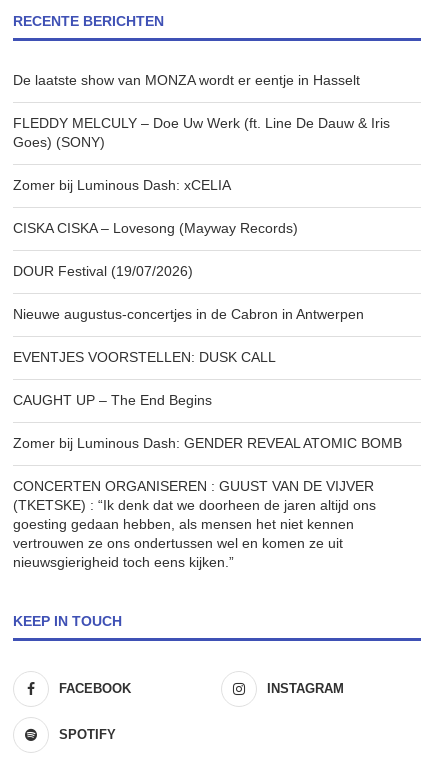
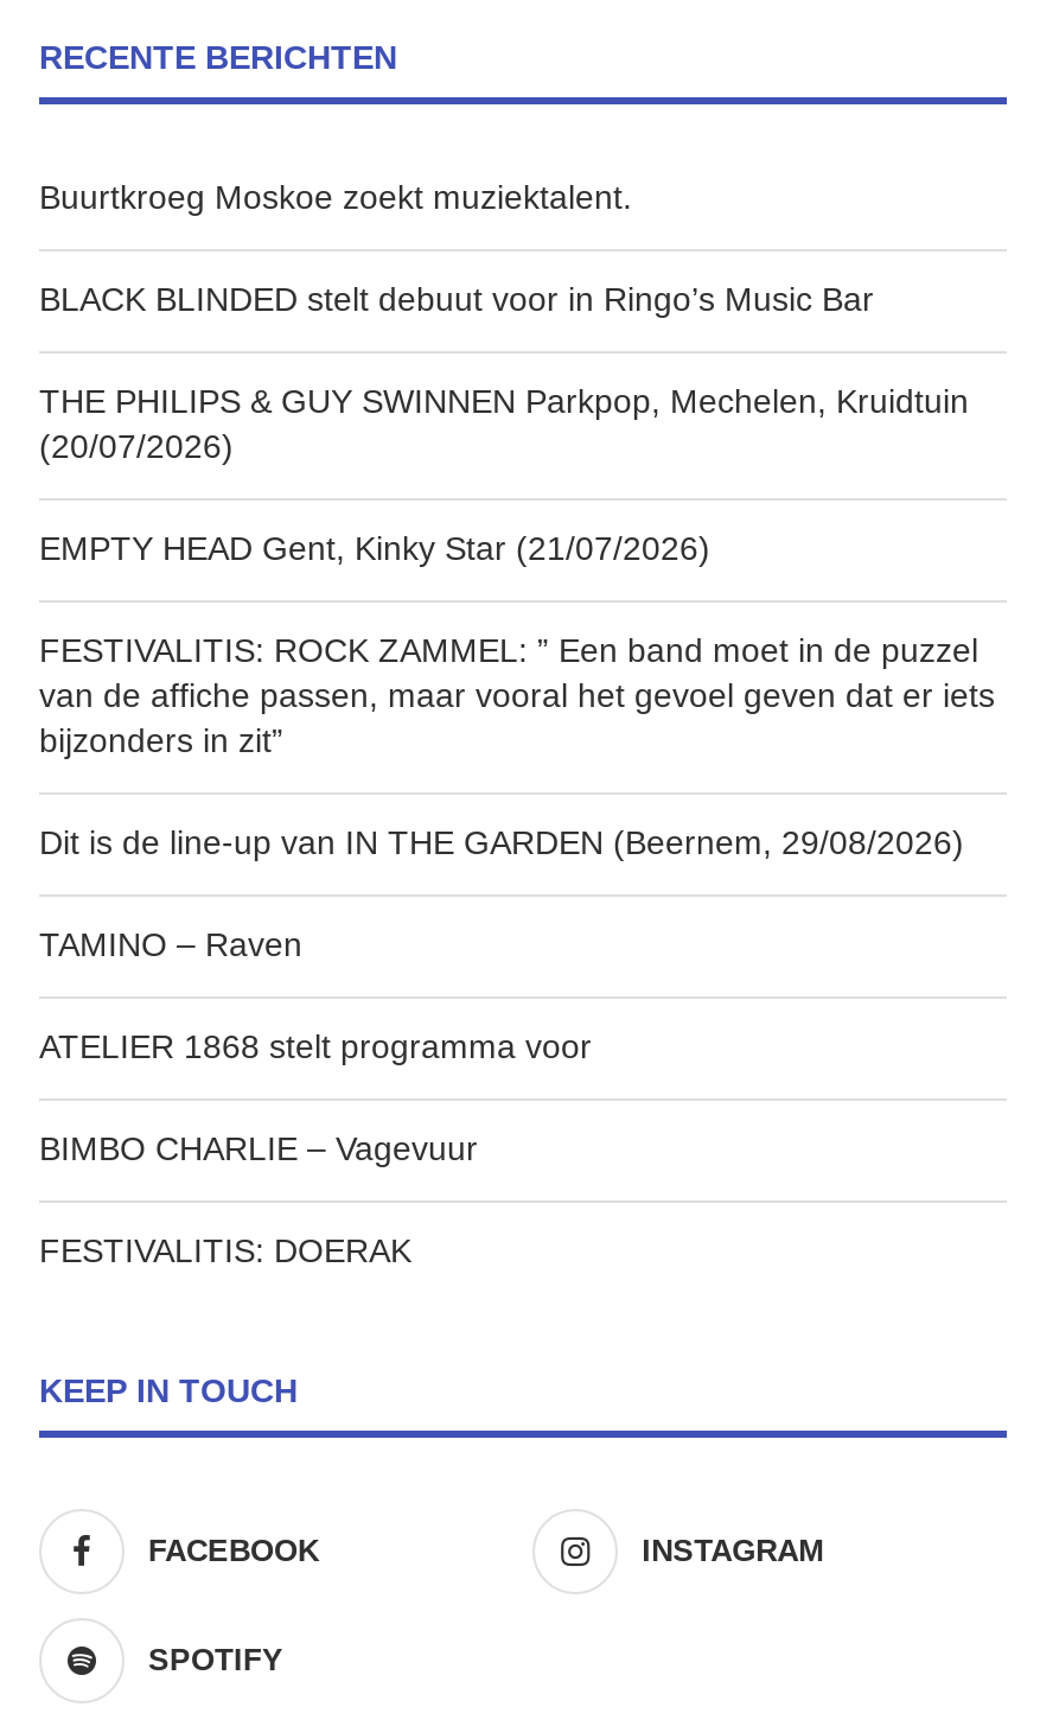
[13,72,360,88] De laatste show van MONZA wordt er eentje in Hasselt -> [39,179,632,217] Buurtkroeg Moskoe zoekt muziektalent.
[13,115,390,150] FLEDDY MELCULY – Doe Uw Werk (ft. Line De Dauw & Iris | Goes) (SONY) -> [39,281,874,319] BLACK BLINDED stelt debuut voor in Ringo’s Music Bar
[13,177,231,193] Zomer bij Luminous Dash: xCELIA -> [39,383,969,466] THE PHILIPS & GUY SWINNEN Parkpop, Mechelen, Kruidtuin | (20/07/2026)
[13,220,298,236] CISKA CISKA – Lovesong (Mayway Records) -> [39,530,710,568] EMPTY HEAD Gent, Kinky Star (21/07/2026)
[13,263,193,279] DOUR Festival (19/07/2026) -> [39,632,995,760] FESTIVALITIS: ROCK ZAMMEL: ” Een band moet in de puzzel | van de affiche passen, maar vooral het gevoel geven dat er iets | bijzonders in zit”
[13,306,364,322] Nieuwe augustus-concertjes in de Cabron in Antwerpen -> [39,824,964,862] Dit is de line-up van IN THE GARDEN (Beernem, 29/08/2026)
[13,349,276,365] EVENTJES VOORSTELLEN: DUSK CALL -> [39,926,302,964] TAMINO – Raven
[13,392,212,408] CAUGHT UP – The End Begins -> [39,1028,592,1066] ATELIER 1868 stelt programma voor
[13,435,402,451] Zomer bij Luminous Dash: GENDER REVEAL ATOMIC BOMB -> [39,1130,478,1168] BIMBO CHARLIE – Vagevuur
[13,478,376,570] CONCERTEN ORGANISEREN : GUUST VAN DE VIJVER | (TKETSKE) : “Ik denk dat we doorheen de jaren altijd ons | goesting gedaan hebben, als mensen het niet kennen | vertrouwen ze ons ondertussen wel en komen ze uit | nieuwsgierigheid toch eens kijken.” -> [39,1232,411,1270] FESTIVALITIS: DOERAK

